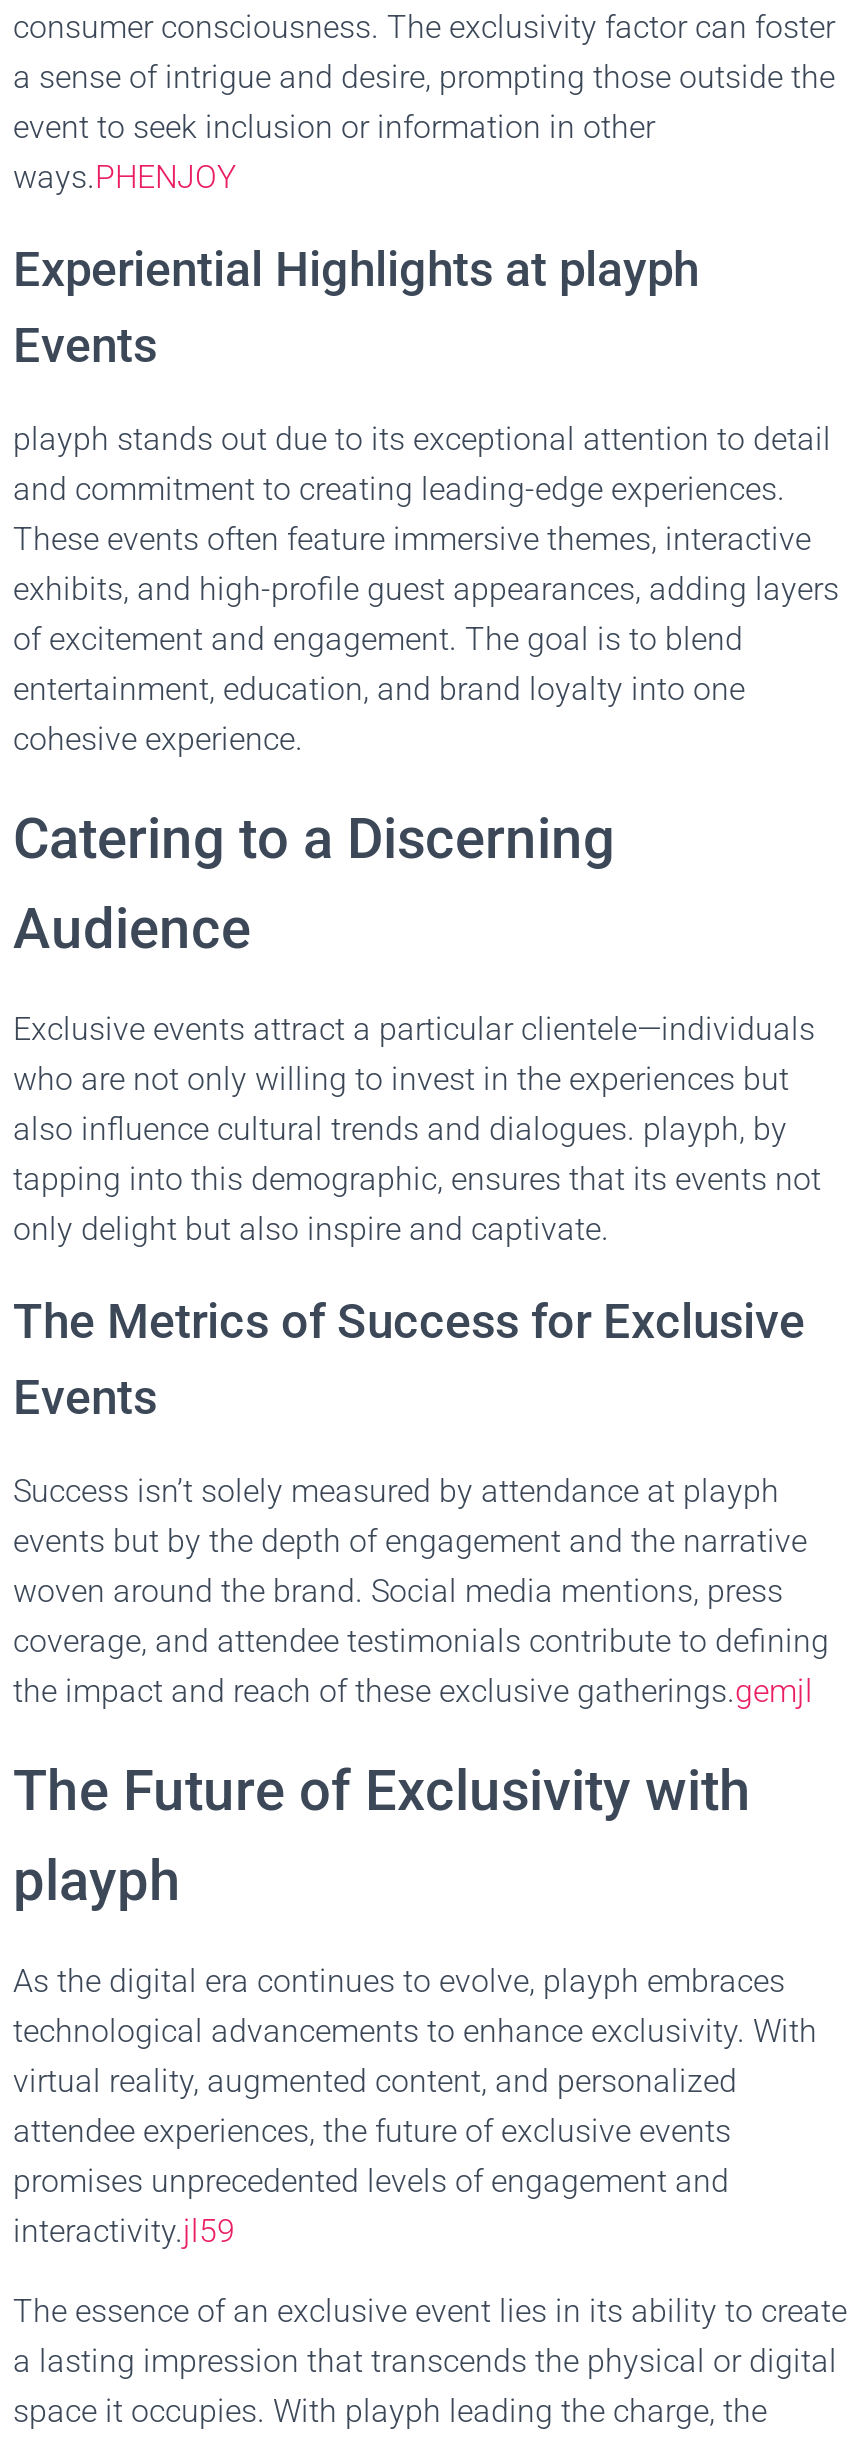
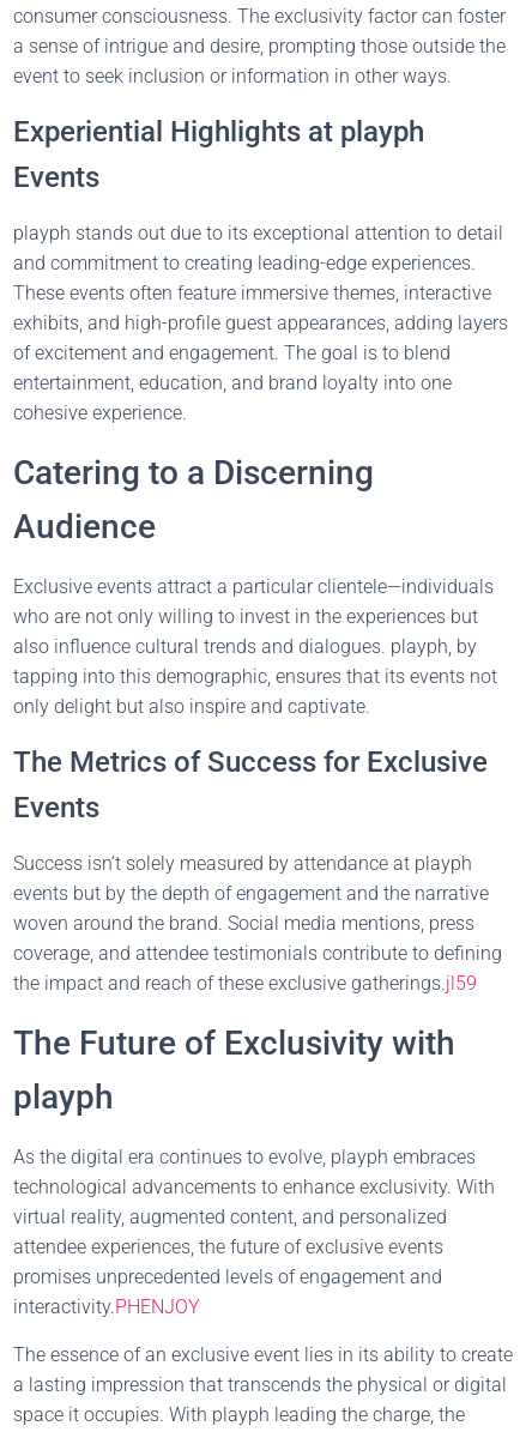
[13,108,655,196] event to seek inclusion or information in other | ways.PHENJOY -> [13,65,452,87] event to seek inclusion or information in other ways.
[13,1672,813,1710] the impact and reach of these exclusive gatherings.gemjl -> [13,972,477,995] the impact and reach of these exclusive gatherings.jl59
[13,2212,235,2250] interactivity.jl59 -> [13,1295,200,1318] interactivity.PHENJOY

